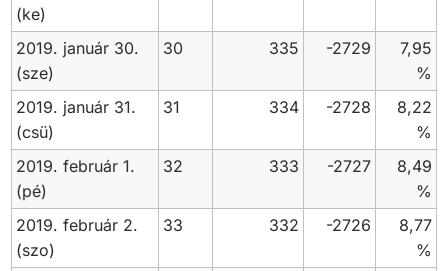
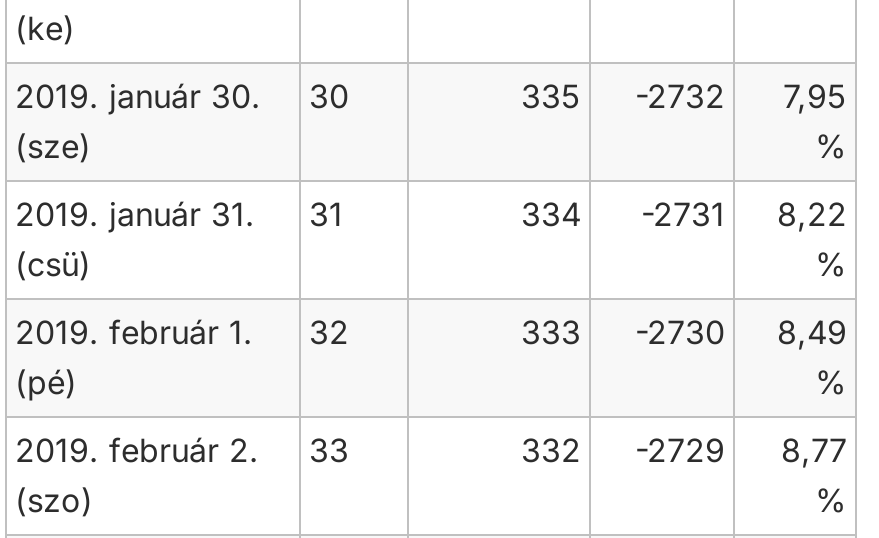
[269,38,432,58] 335 -2729 7,95 -> [521,76,847,116] 335 -2732 7,95
[269,97,432,117] 334 -2728 8,22 -> [521,194,847,234] 334 -2731 8,22
[269,156,432,176] 333 -2727 8,49 -> [521,312,847,352] 333 -2730 8,49
[269,215,432,235] 332 -2726 8,77 -> [521,430,847,470] 332 -2729 8,77

